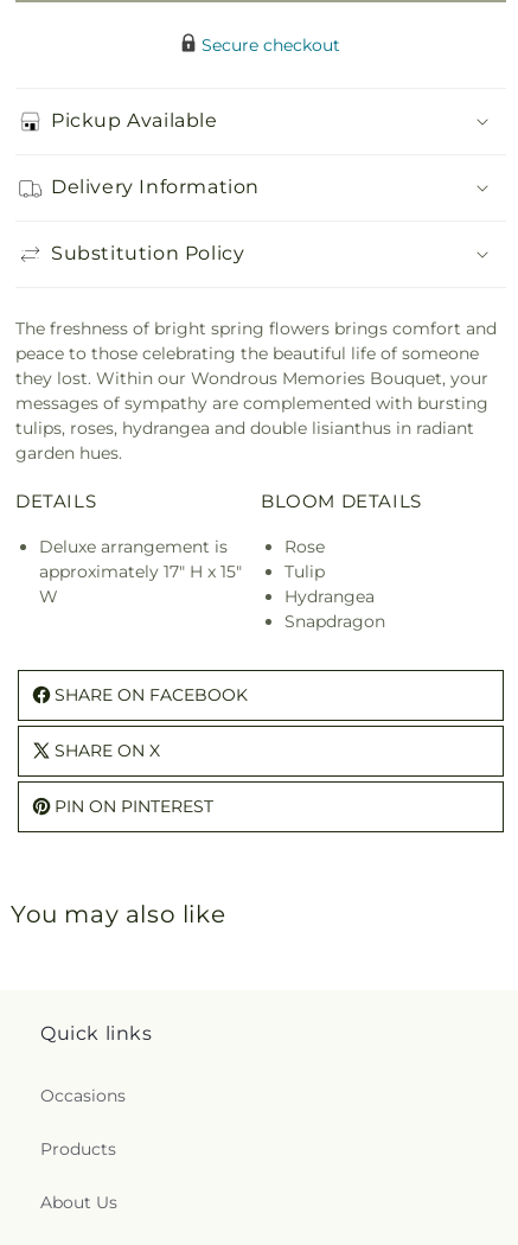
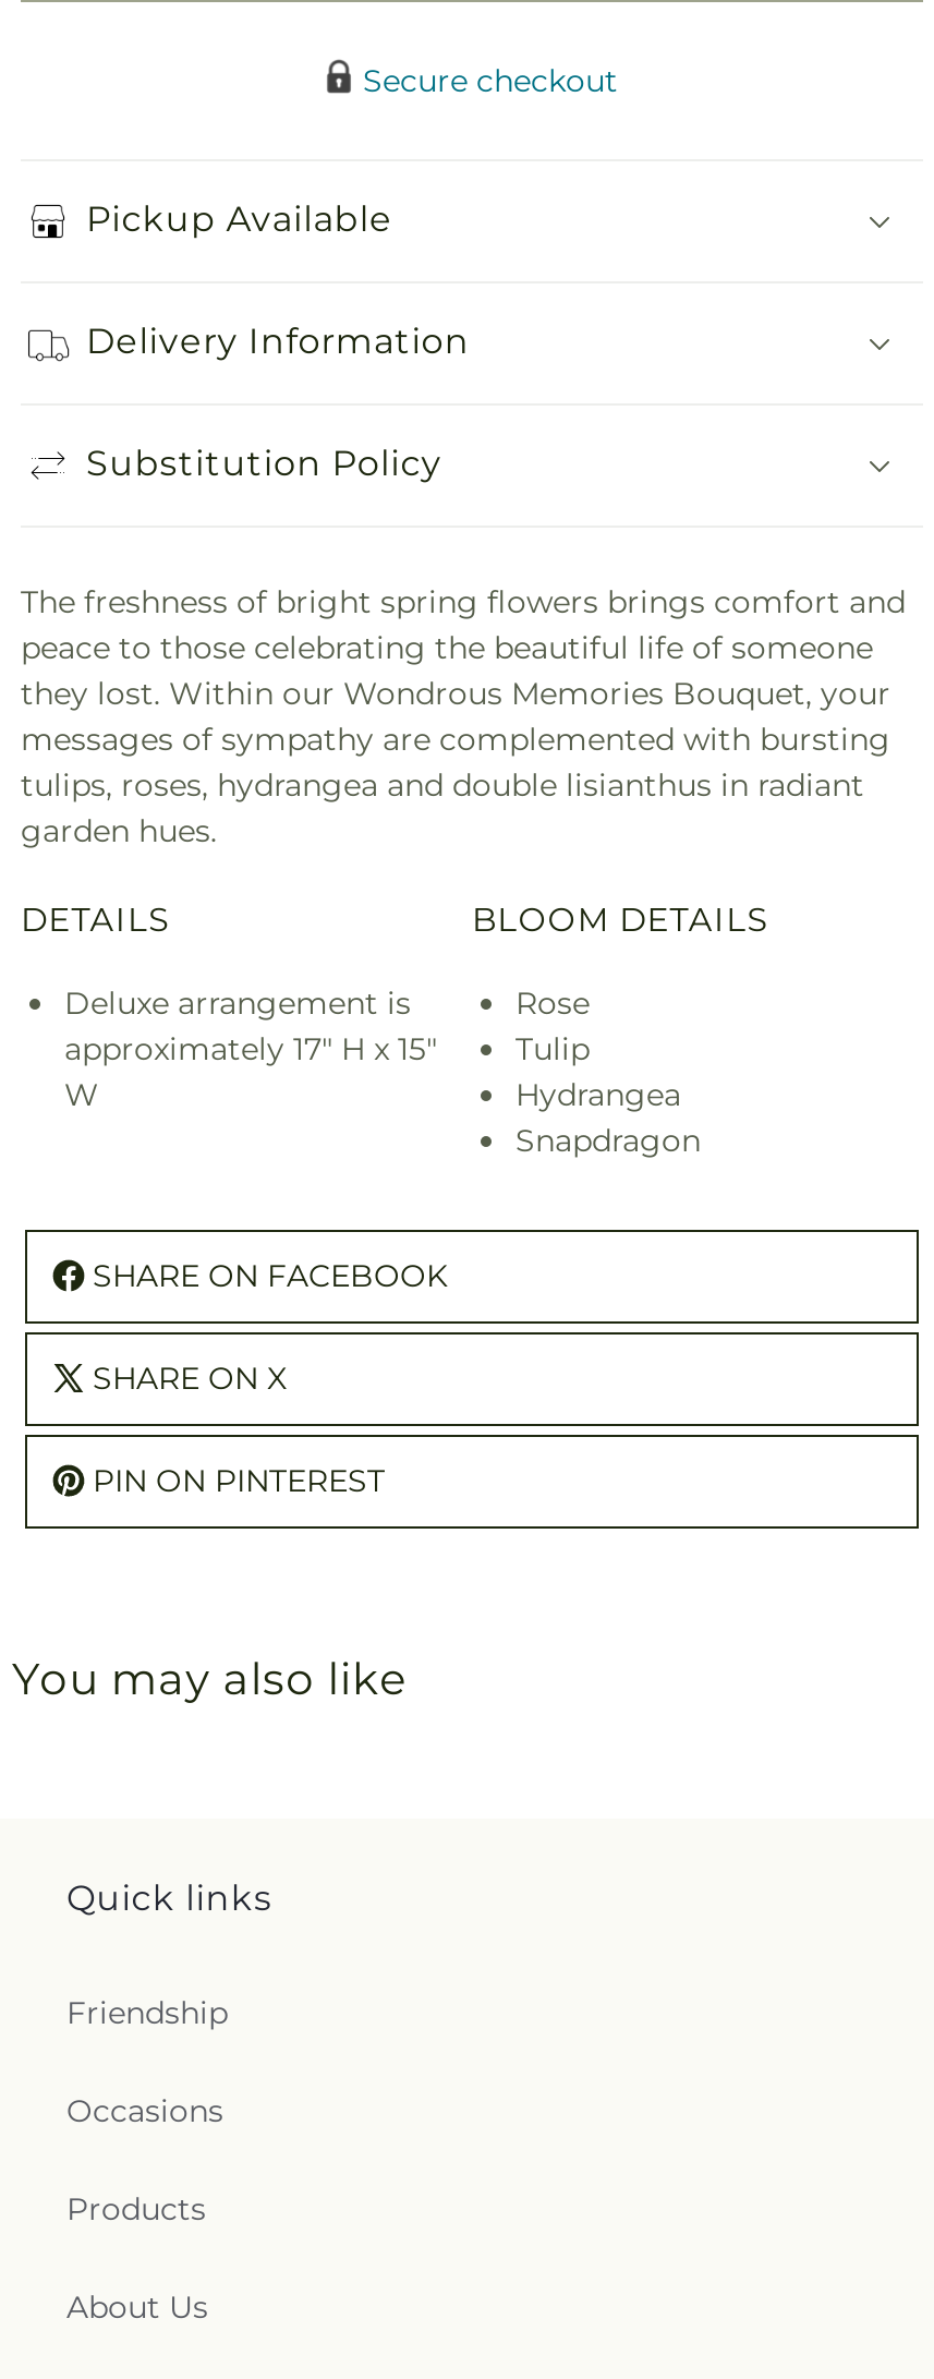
none -> [66,1994,228,2033] Friendship

